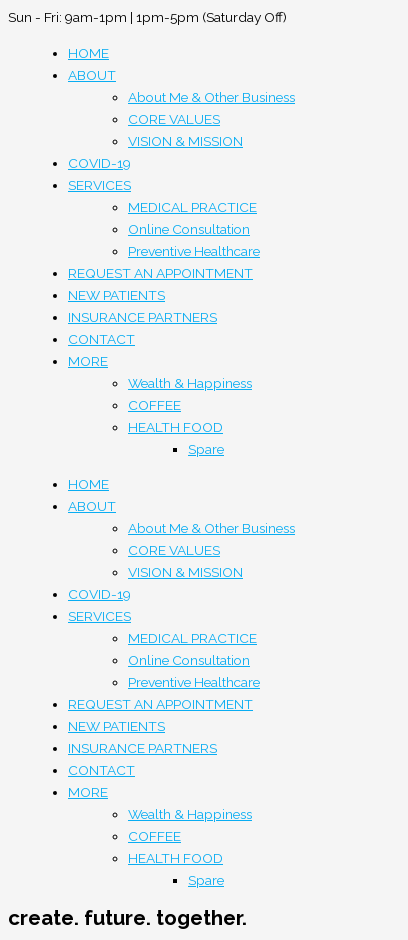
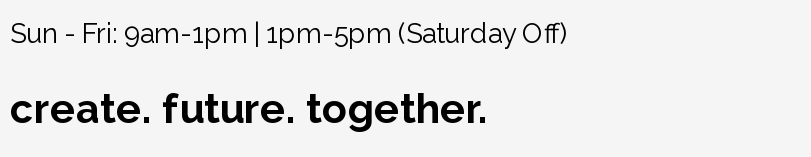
[68,45,295,888] HOME | ABOUT | About Me & Other Business | CORE VALUES | VISION & MISSION | COVID-19 | SERVICES | MEDICAL PRACTICE | Online Consultation | Preventive Healthcare | REQUEST AN APPOINTMENT | NEW PATIENTS | INSURANCE PARTNERS | CONTACT | MORE | Wealth & Happiness | COFFEE | HEALTH FOOD | Spare | HOME | ABOUT | About Me & Other Business | CORE VALUES | VISION & MISSION | COVID-19 | SERVICES | MEDICAL PRACTICE | Online Consultation | Preventive Healthcare | REQUEST AN APPOINTMENT | NEW PATIENTS | INSURANCE PARTNERS | CONTACT | MORE | Wealth & Happiness | COFFEE | HEALTH FOOD | Spare -> none

